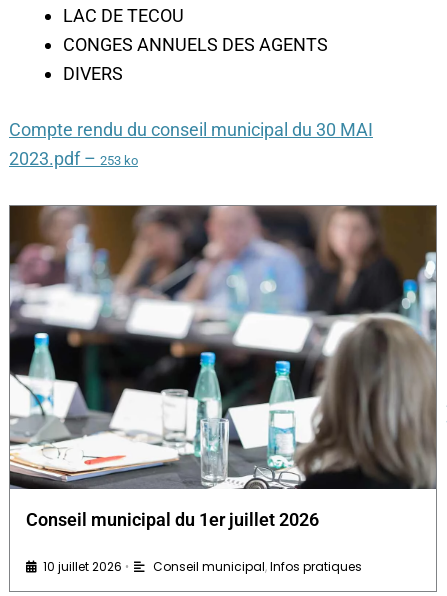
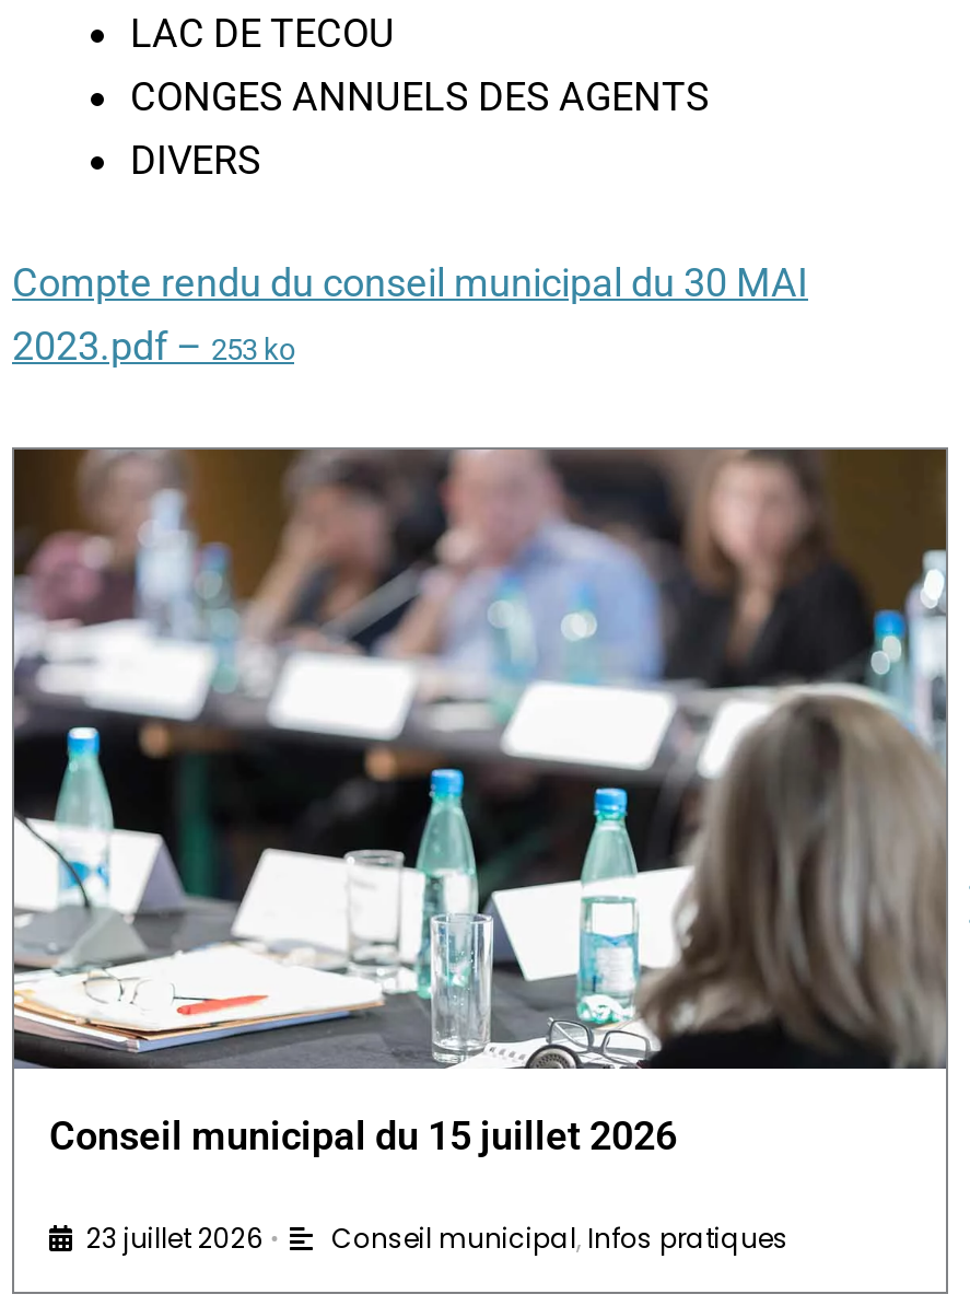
[26,509,319,530] Conseil municipal du 1er juillet 2026 -> [49,1113,677,1159] Conseil municipal du 15 juillet 2026
[43,558,362,575] 10 juillet 2026 • Conseil municipal, Infos pratiques -> [86,1220,788,1258] 23 juillet 2026 • Conseil municipal, Infos pratiques

